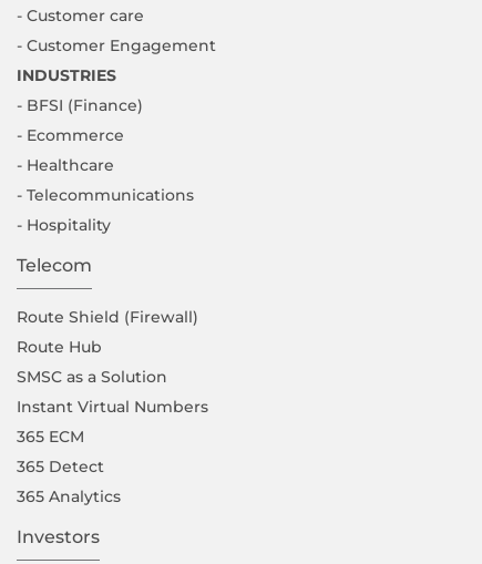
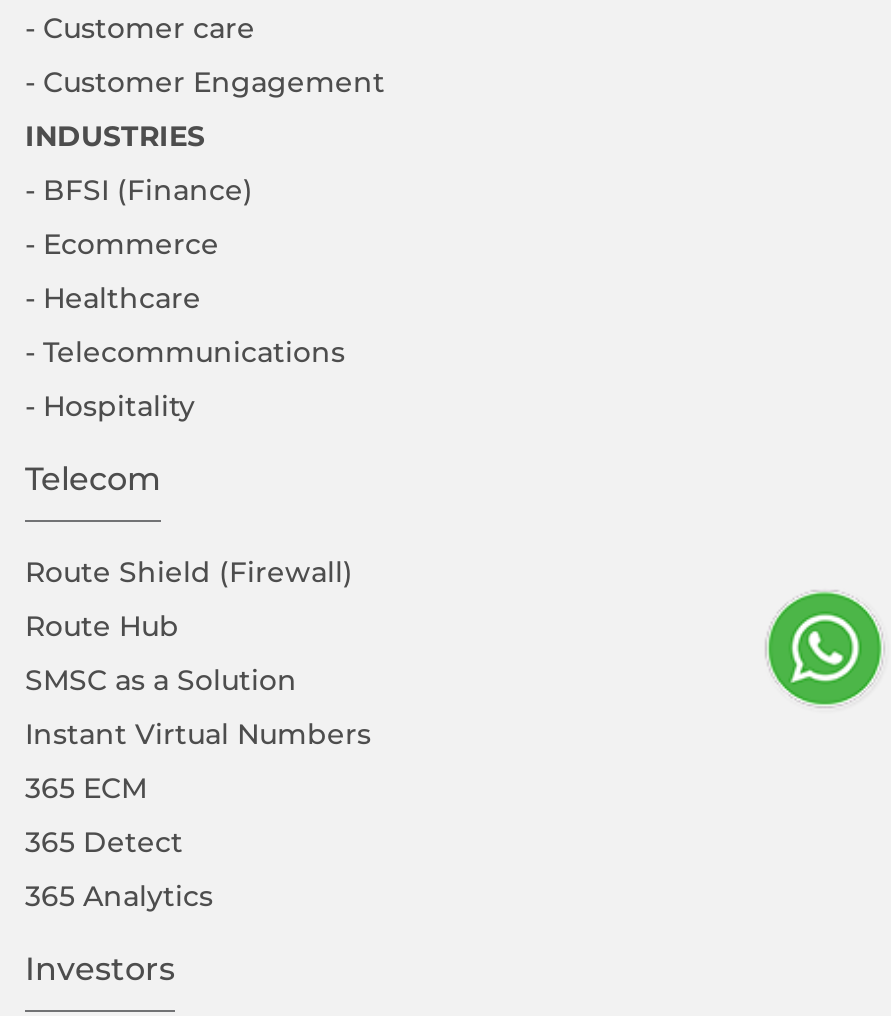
none -> [765,590,885,708] [image]

